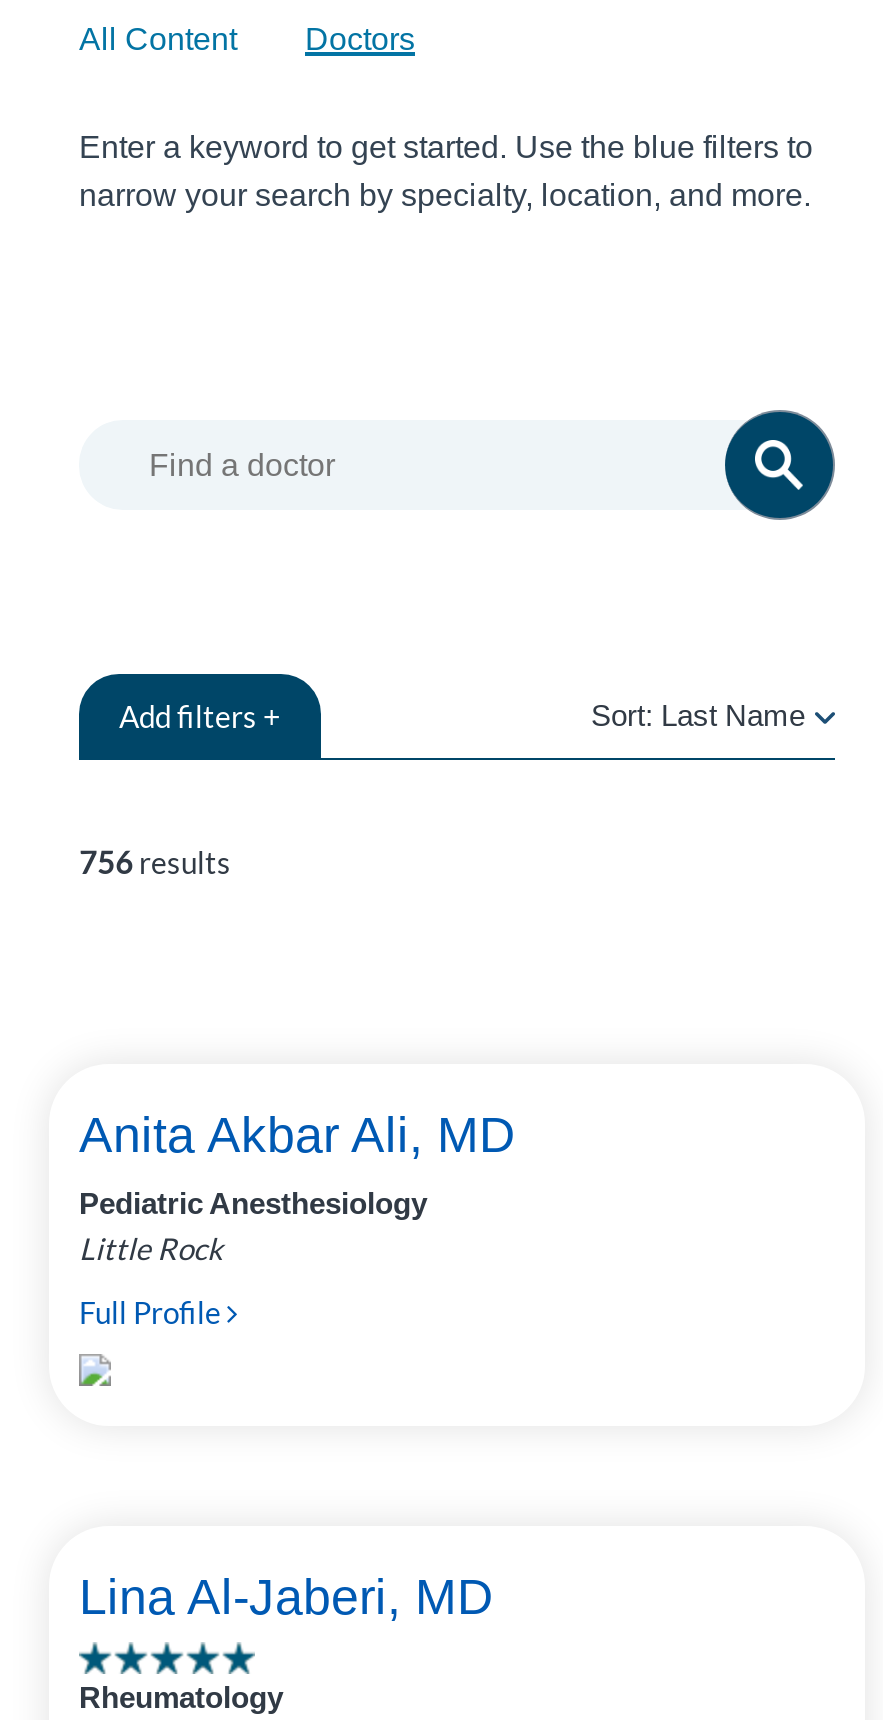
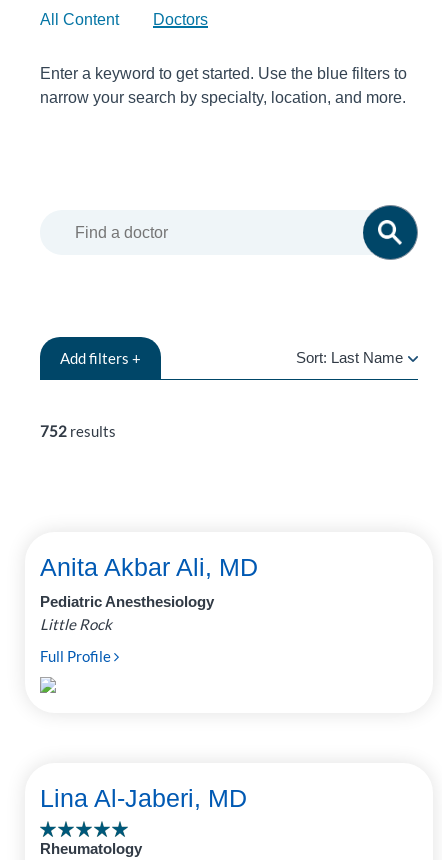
[79,844,231,880] 756 results -> [40,422,116,440] 752 results

